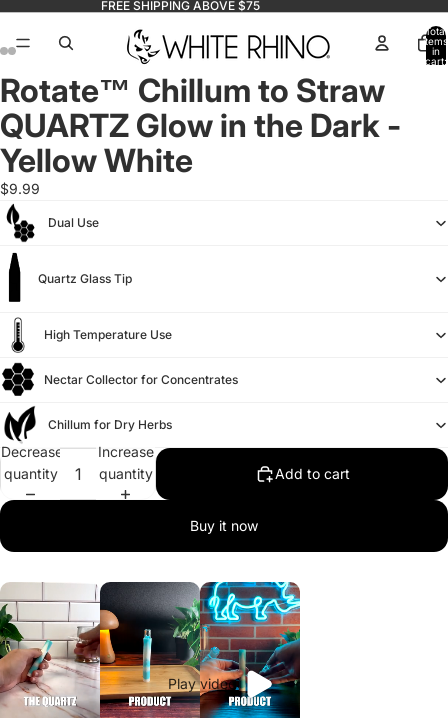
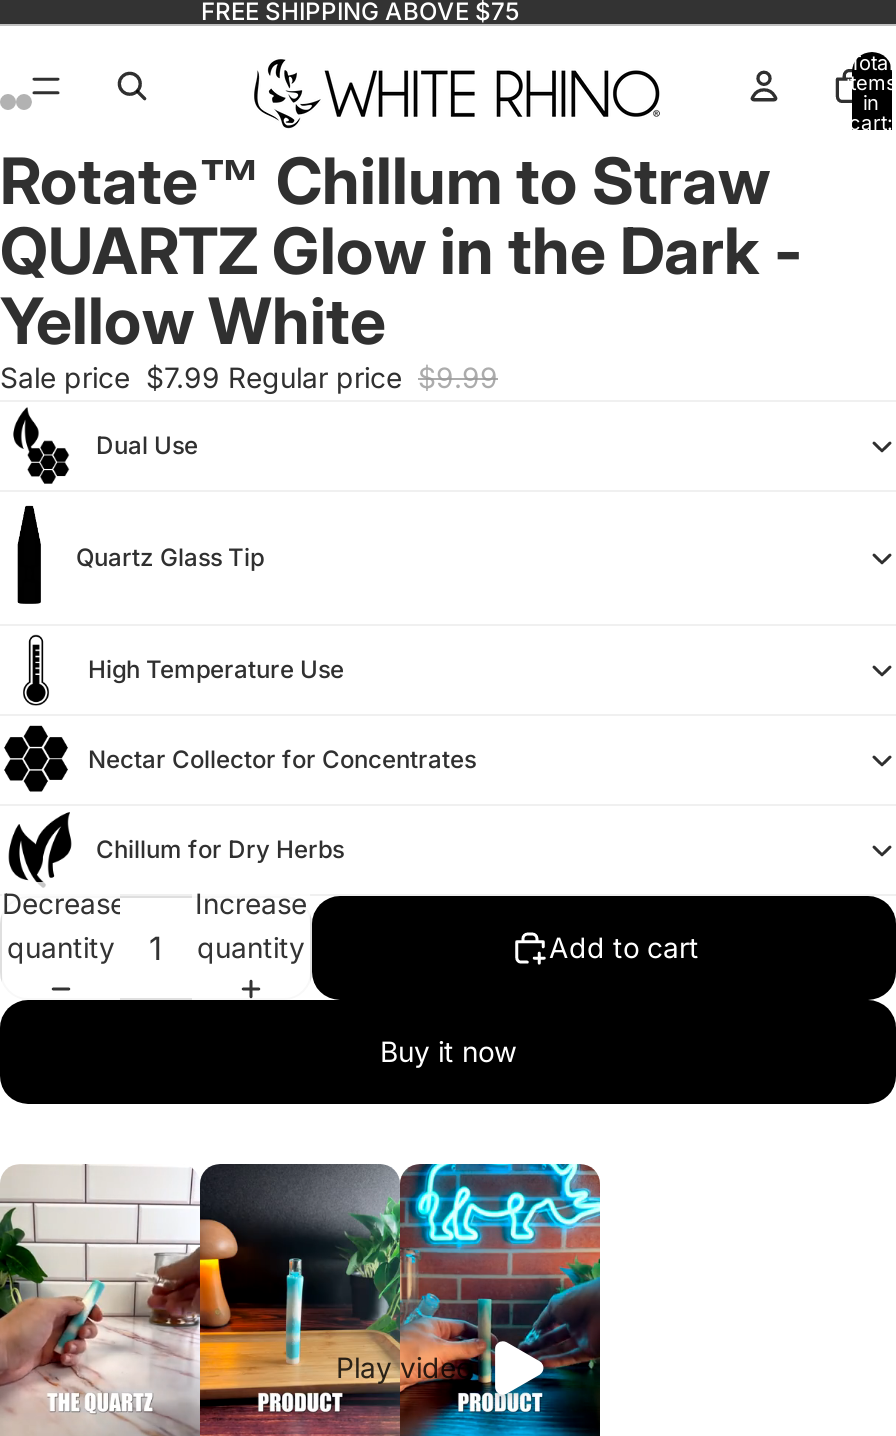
[0,180,40,197] $9.99 -> [0,360,498,394] Sale price $7.99 Regular price $9.99

